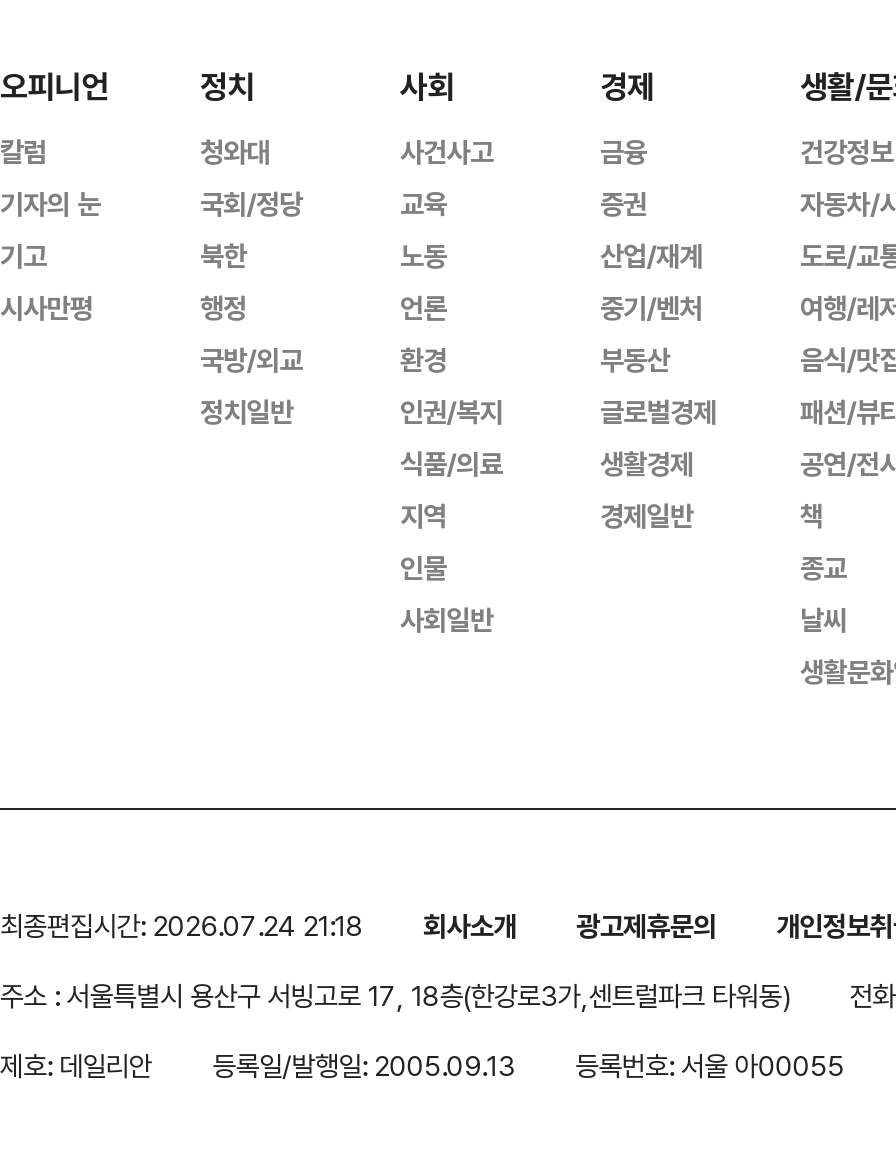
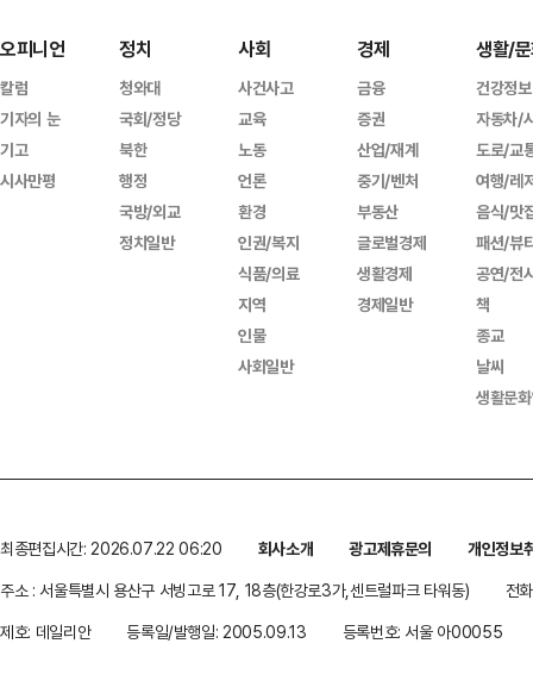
[0,906,363,944] 최종편집시간: 2026.07.24 21:18 -> [0,537,222,560] 최종편집시간: 2026.07.22 06:20

